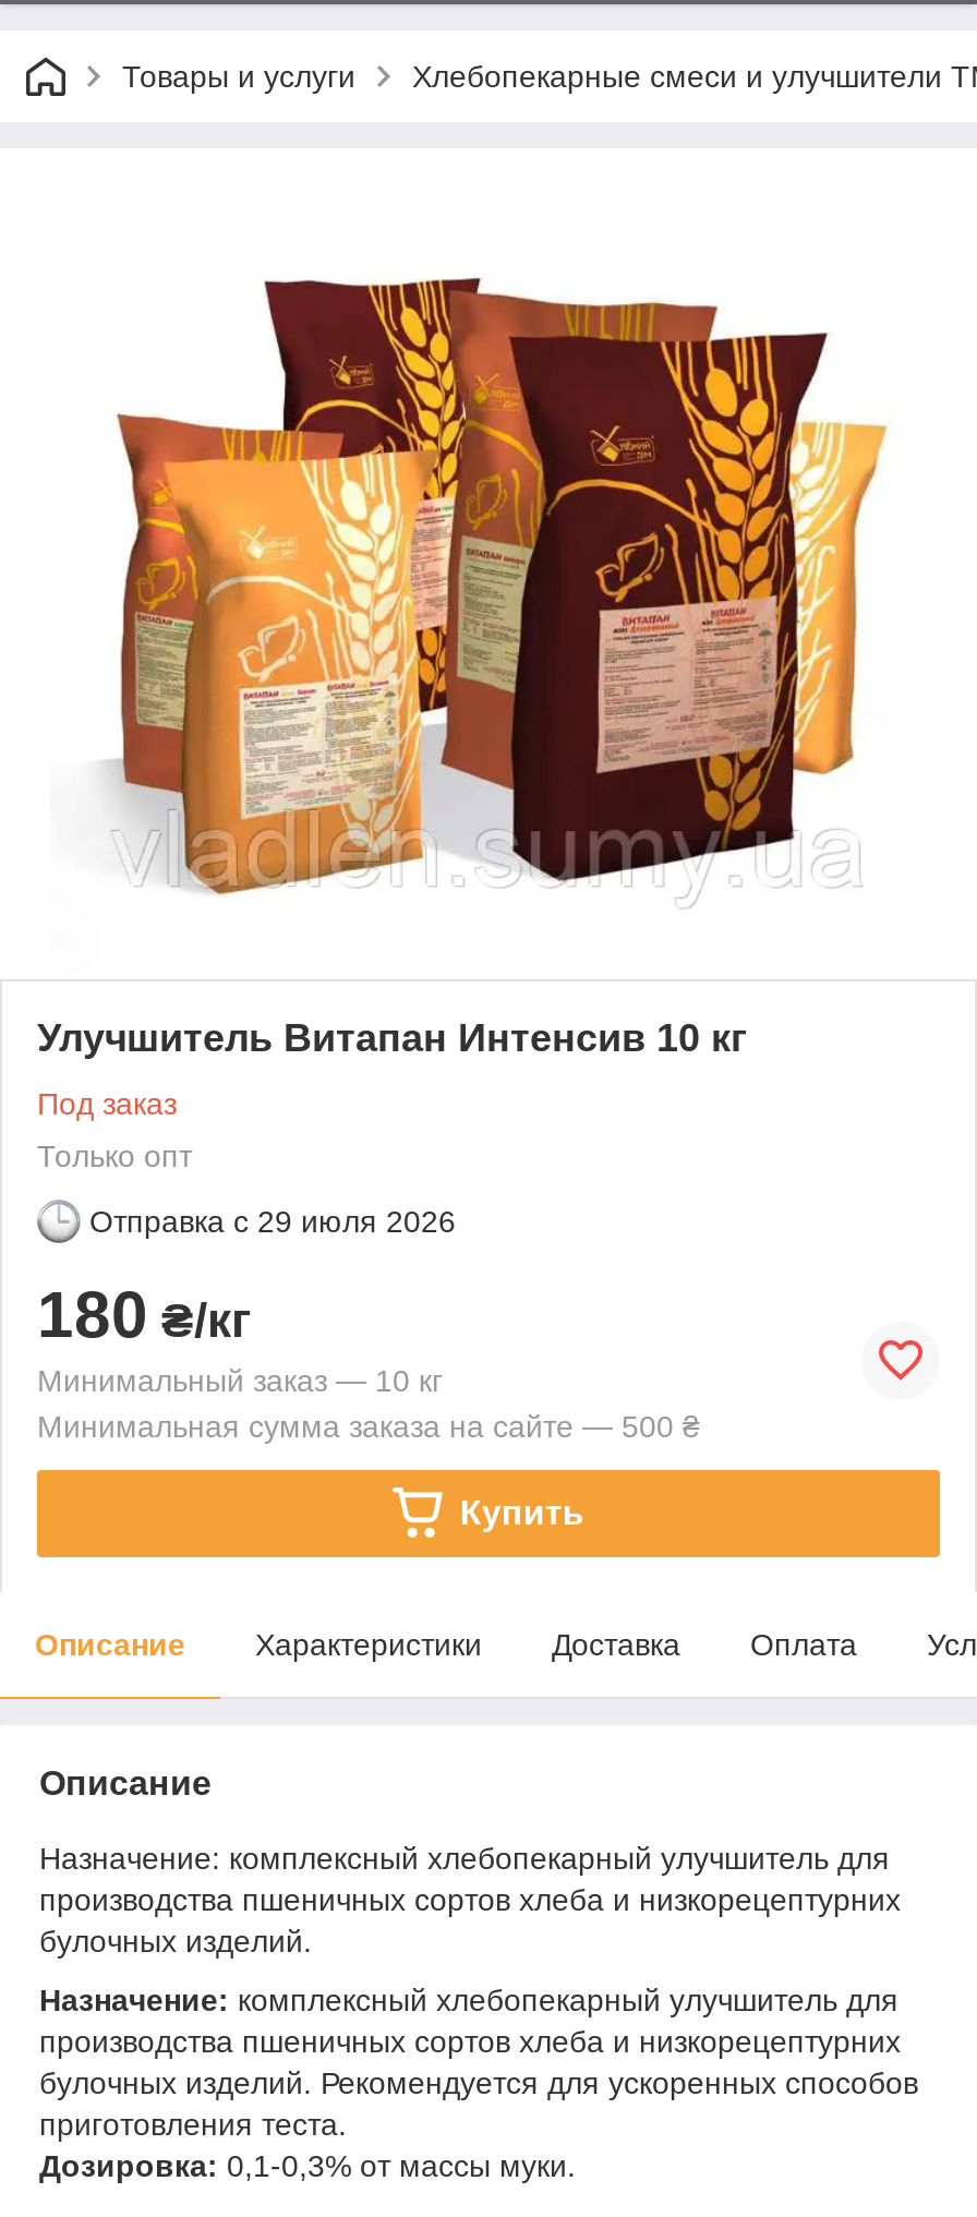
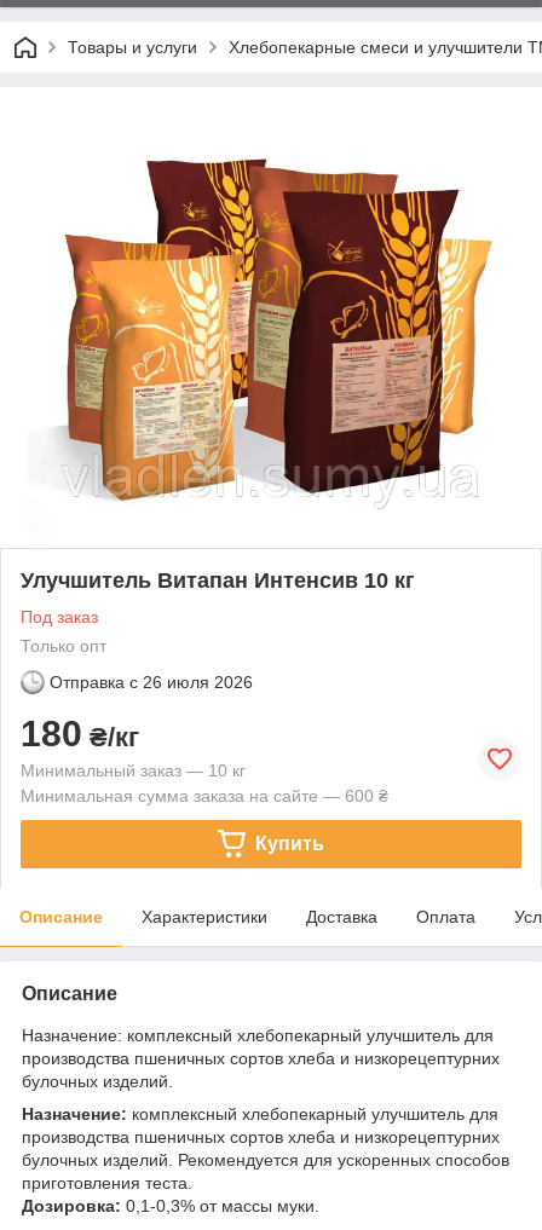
[89,1203,456,1238] Отправка с 29 июля 2026 -> [50,672,253,692] Отправка с 26 июля 2026
[37,1408,700,1443] Минимальная сумма заказа на сайте — 500 ₴ -> [21,786,388,805] Минимальная сумма заказа на сайте — 600 ₴

